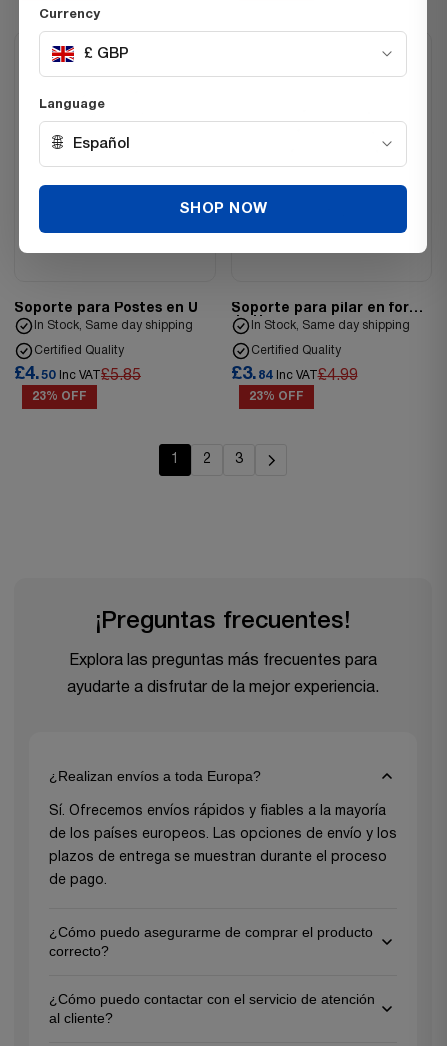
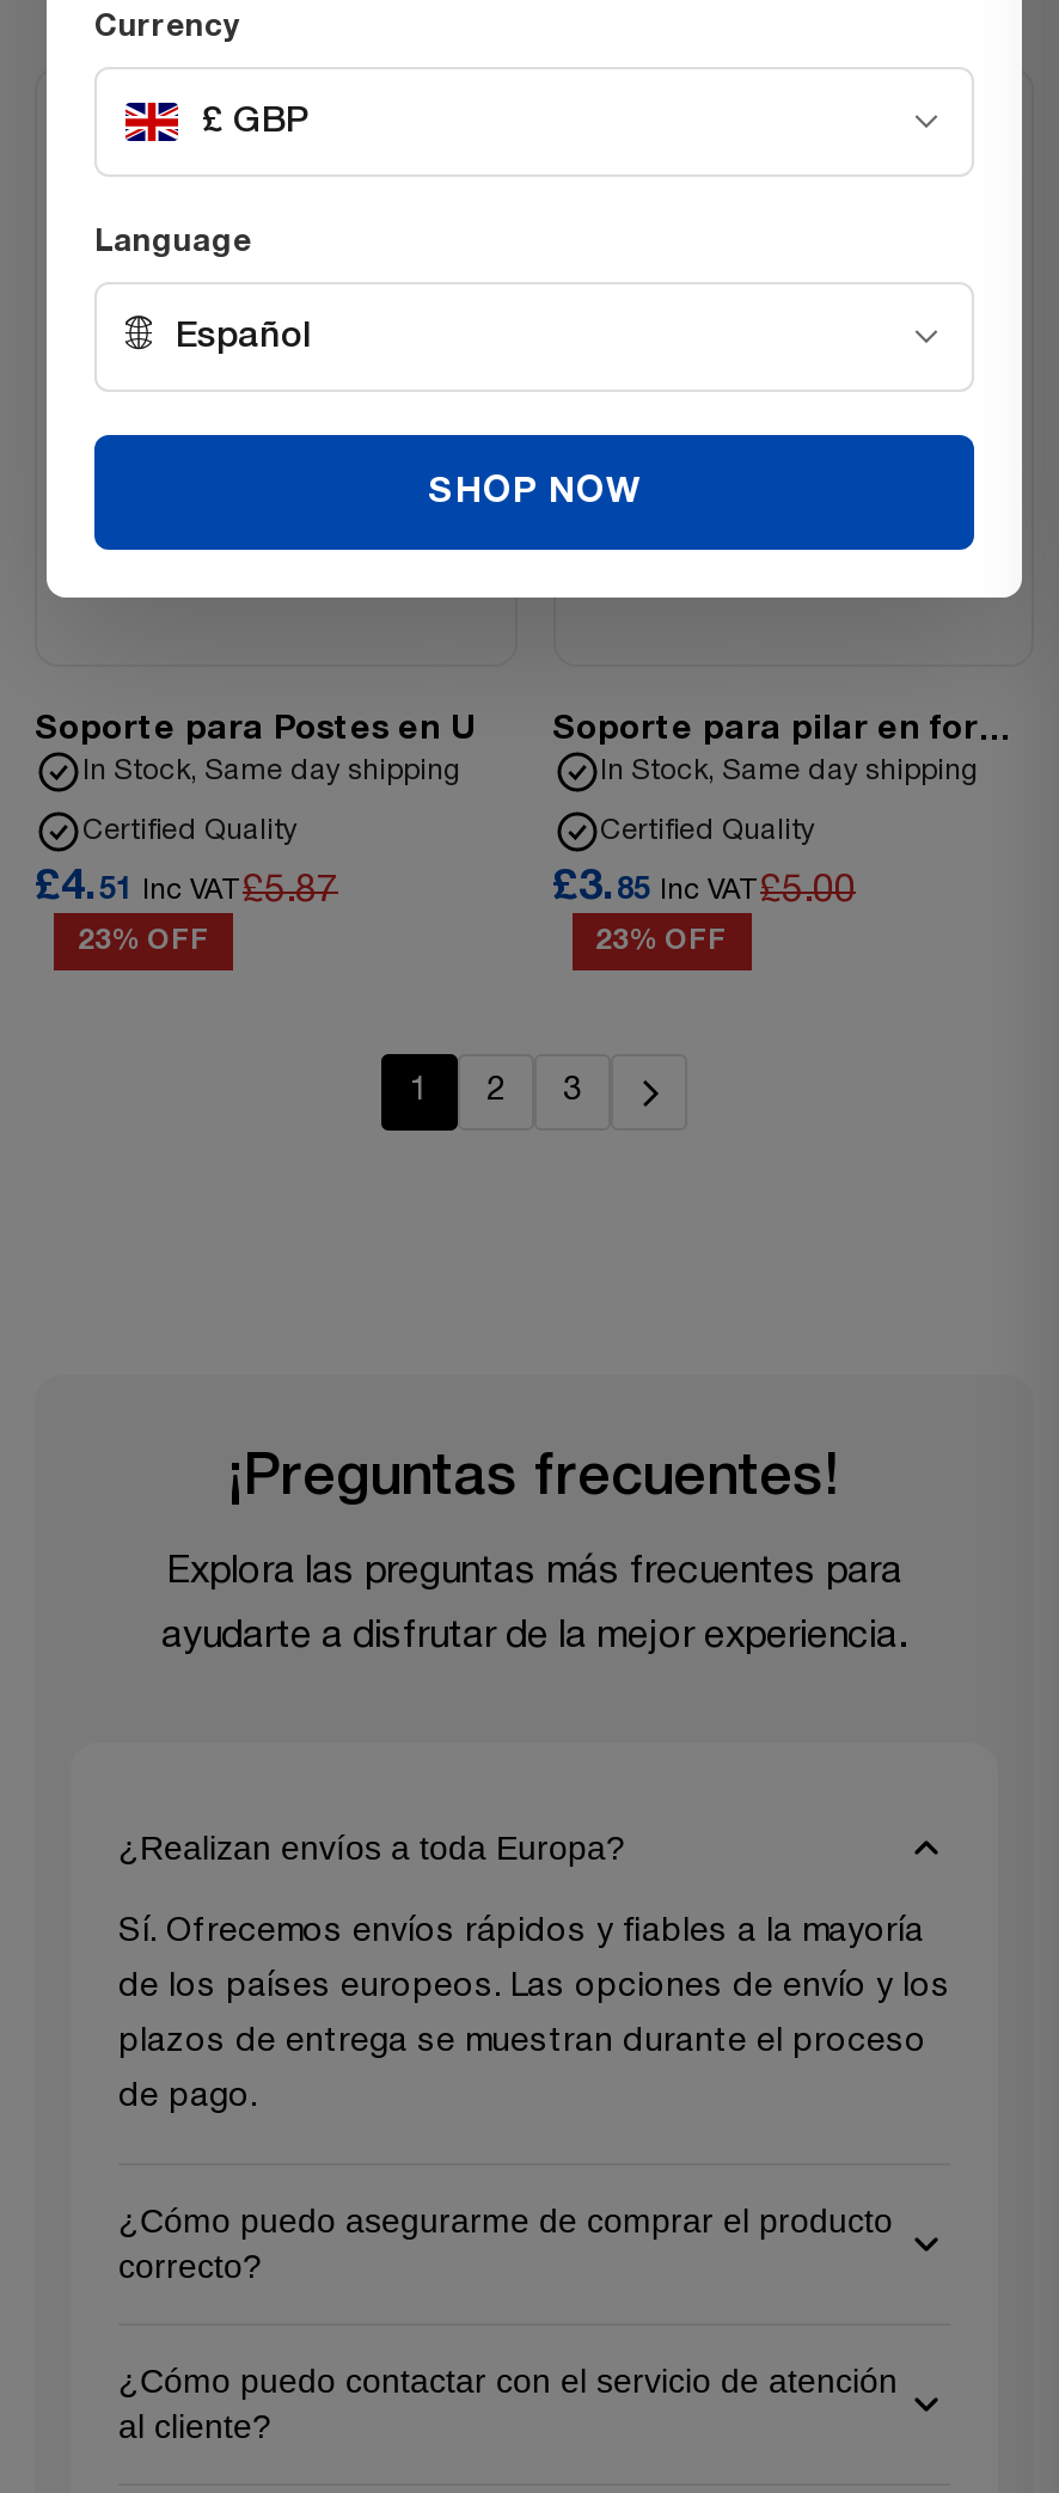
[14,366,141,383] £4. 50 Inc VAT£5.85 -> [35,869,338,909] £4. 51 Inc VAT£5.87
[230,366,357,383] £3. 84 Inc VAT£4.99 -> [552,869,856,909] £3. 85 Inc VAT£5.00

